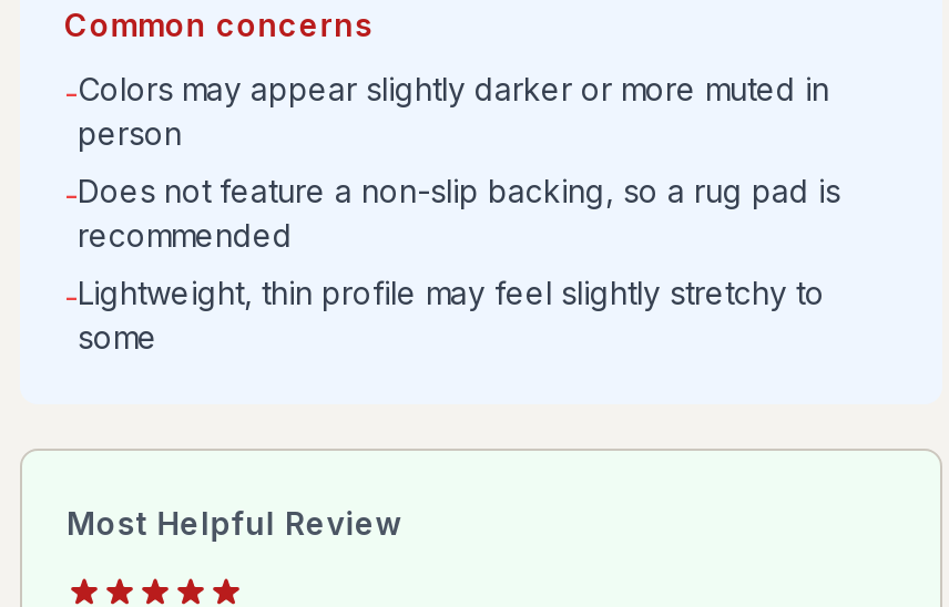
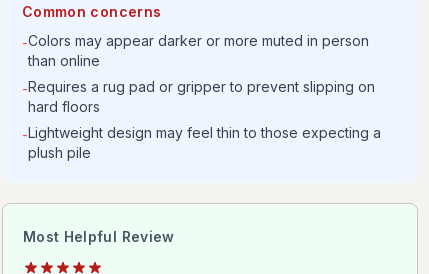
[64,70,829,152] -Colors may appear slightly darker or more muted in | person -> [22,32,369,69] -Colors may appear darker or more muted in person | than online
[64,172,840,254] -Does not feature a non-slip backing, so a rug pad is | recommended -> [22,78,375,115] -Requires a rug pad or gripper to prevent slipping on | hard floors
[64,274,825,356] -Lightweight, thin profile may feel slightly stretchy to | some -> [22,124,381,161] -Lightweight design may feel thin to those expecting a | plush pile

